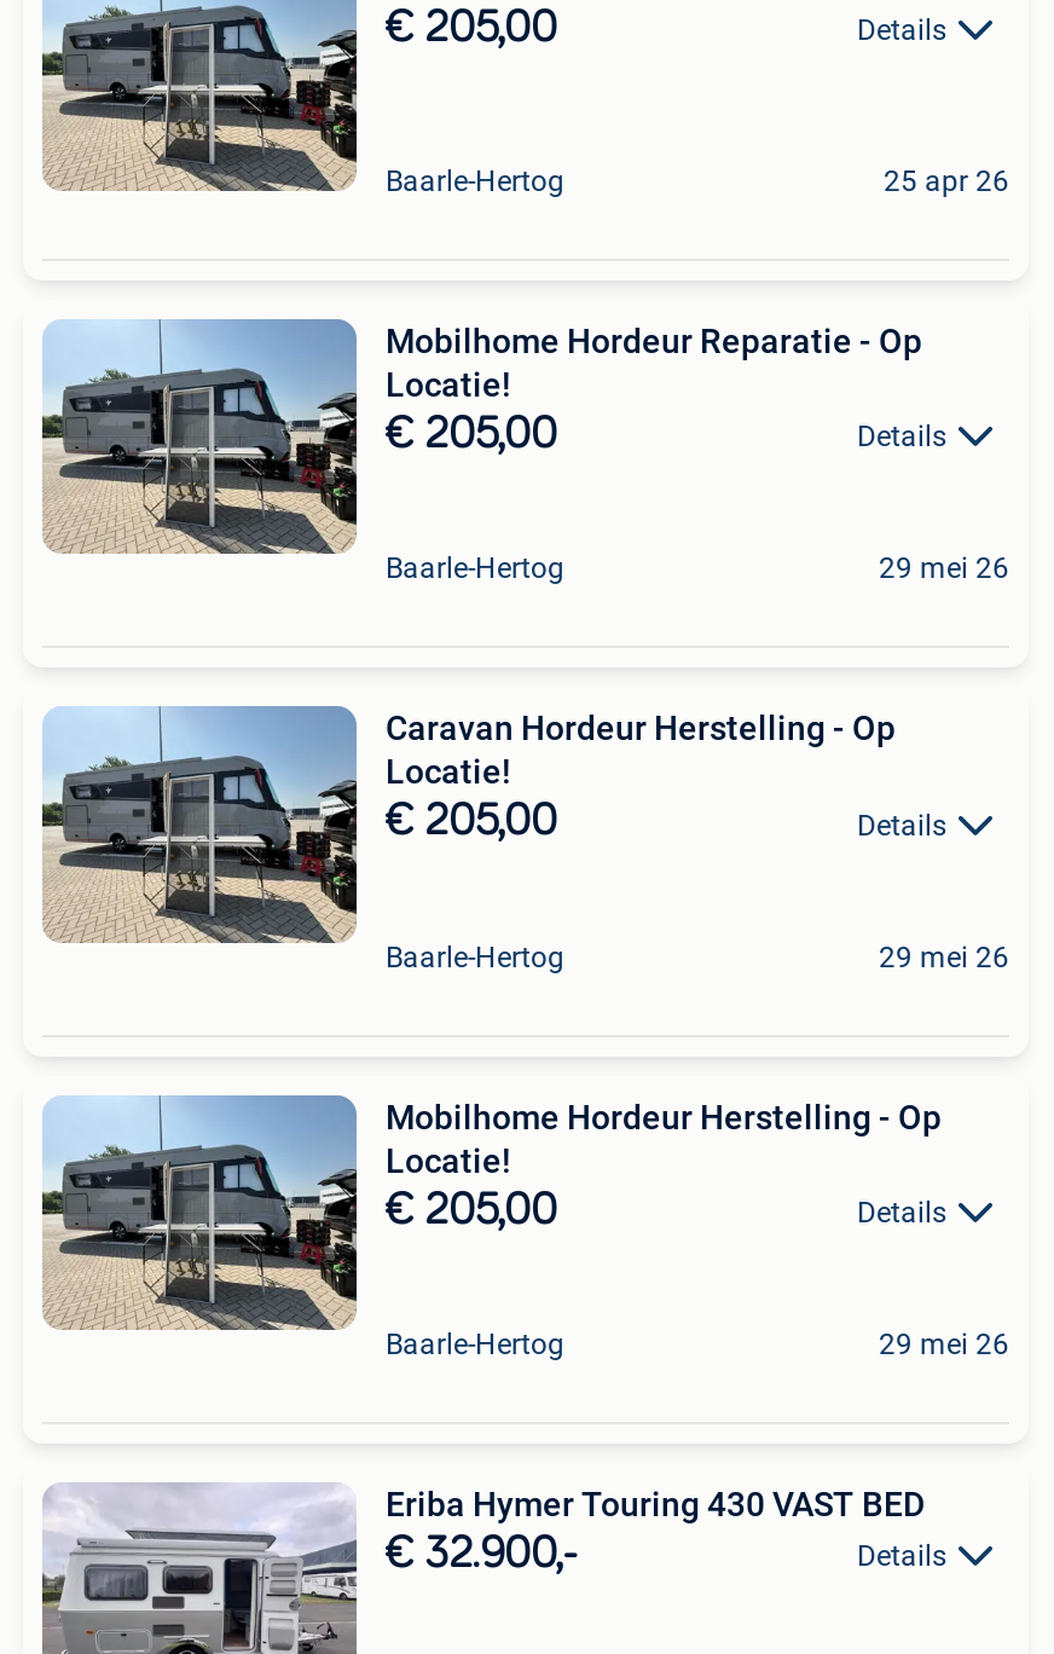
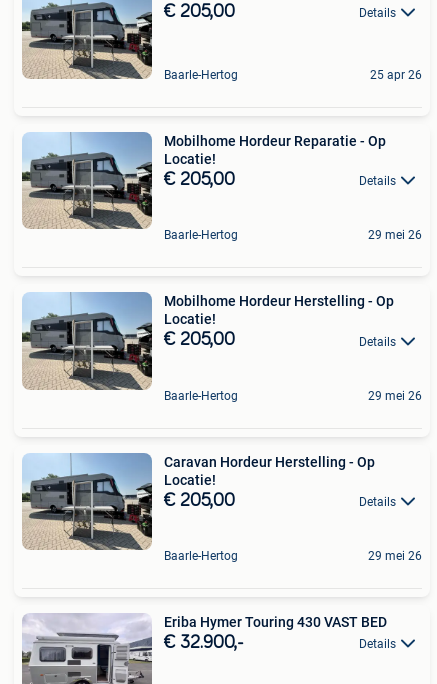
moved [386,709,896,748] -> [164,454,375,470]: Caravan Hordeur Herstelling - Op
moved [386,1097,942,1136] -> [164,293,394,309]: Mobilhome Hordeur Herstelling - Op

